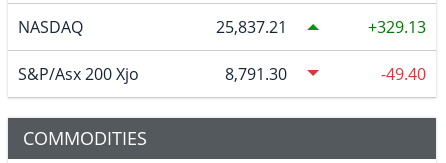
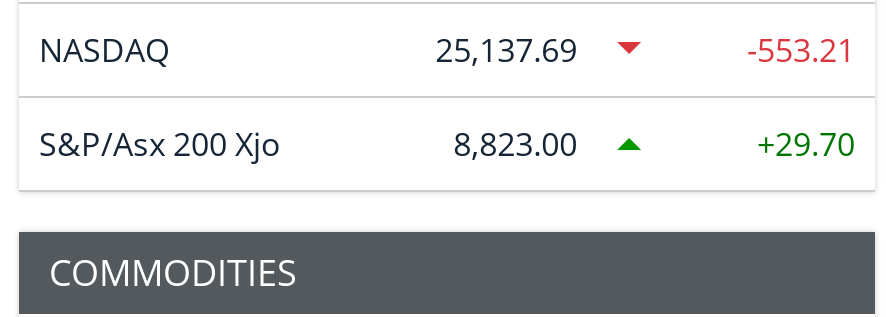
[216,16,287,38] 25,837.21 -> [435,28,577,72] 25,137.69
[377,16,426,38] 329.13 -> [747,28,855,72] -553.21
[225,63,287,85] 8,791.30 -> [453,122,577,166] 8,823.00
[381,63,426,85] -49.40 -> [775,122,855,166] 29.70

